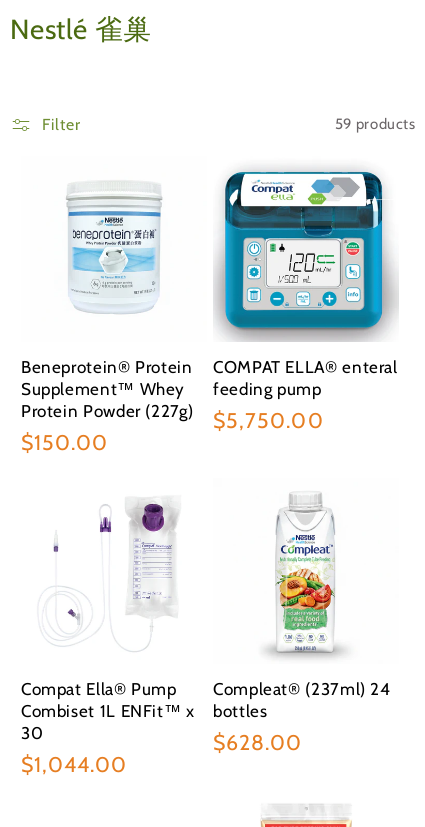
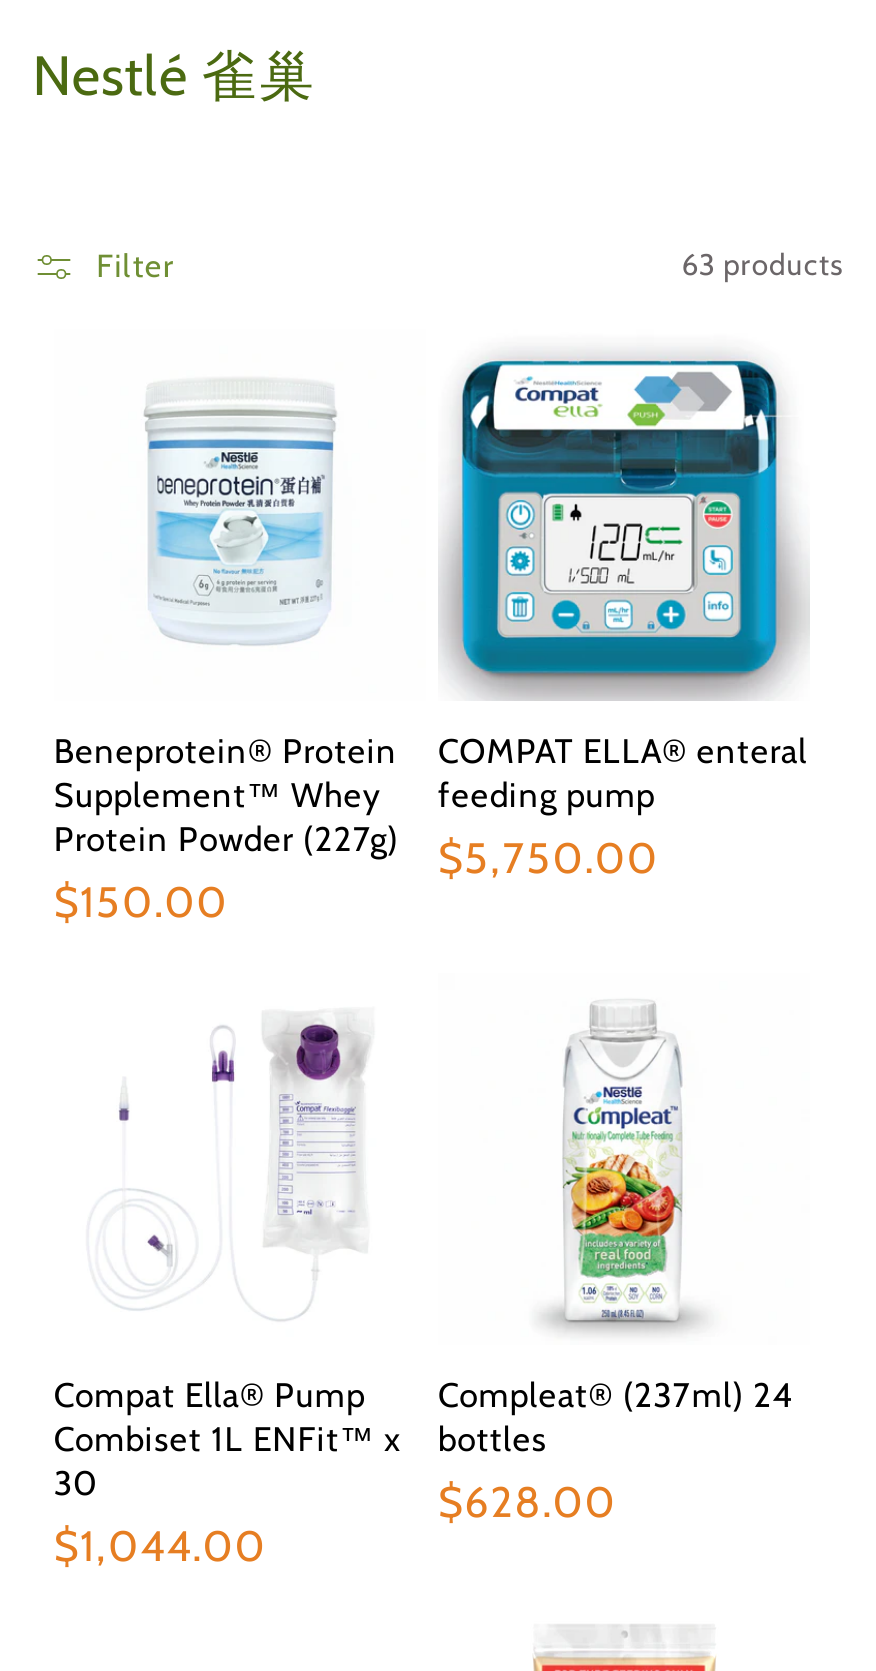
[335,115,416,133] 59 products -> [681,248,844,284] 63 products

